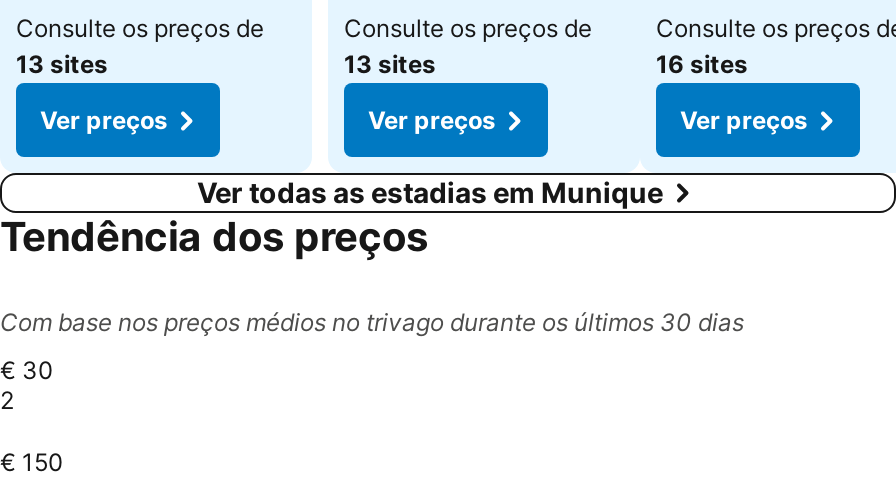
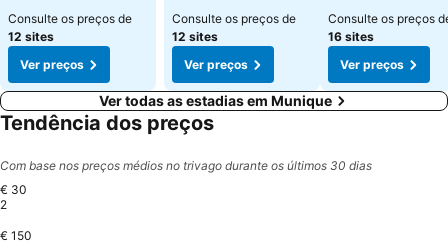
[16,49,108,79] 13 sites -> [8,29,54,44] 12 sites
[344,49,436,79] 13 sites -> [172,29,218,44] 12 sites

